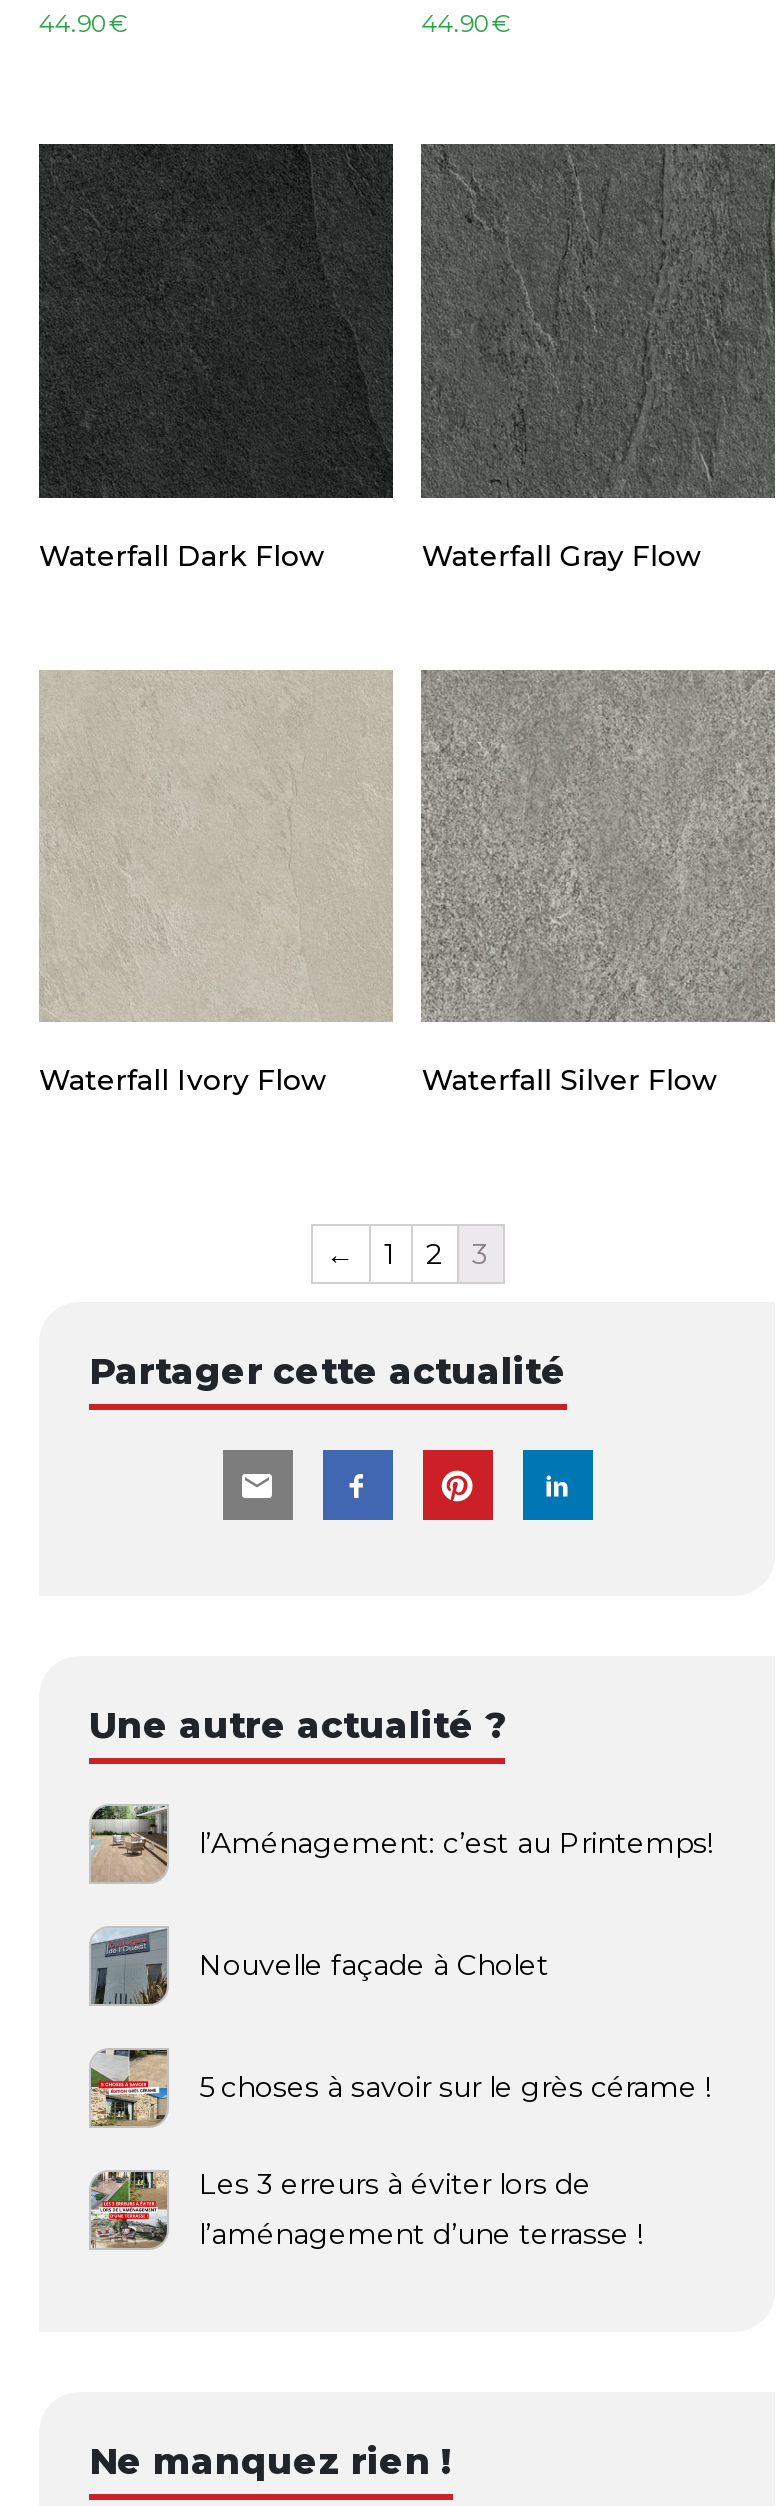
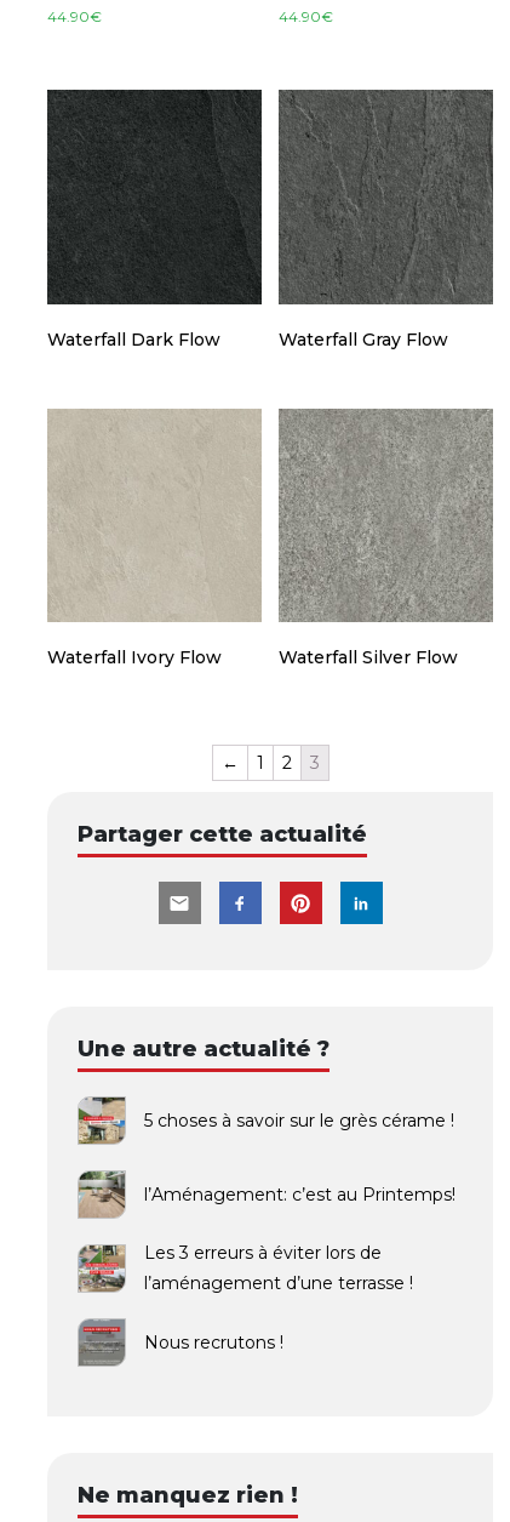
moved [91,1804,713,1880] -> [79,1172,455,1215]: [image] | l’Aménagement: c’est au Printemps!
[91,1928,549,2004] [image] | Nouvelle façade à Cholet -> none
moved [89,2046,711,2128] -> [78,1095,454,1145]: [image] | 5 choses à savoir sur le grès cérame !
moved [87,2167,643,2253] -> [76,1242,413,1294]: [image] | Les 3 erreurs à éviter lors de | l’aménagement d’une terrasse !
none -> [79,1319,283,1366] [image] | Nous recrutons !

